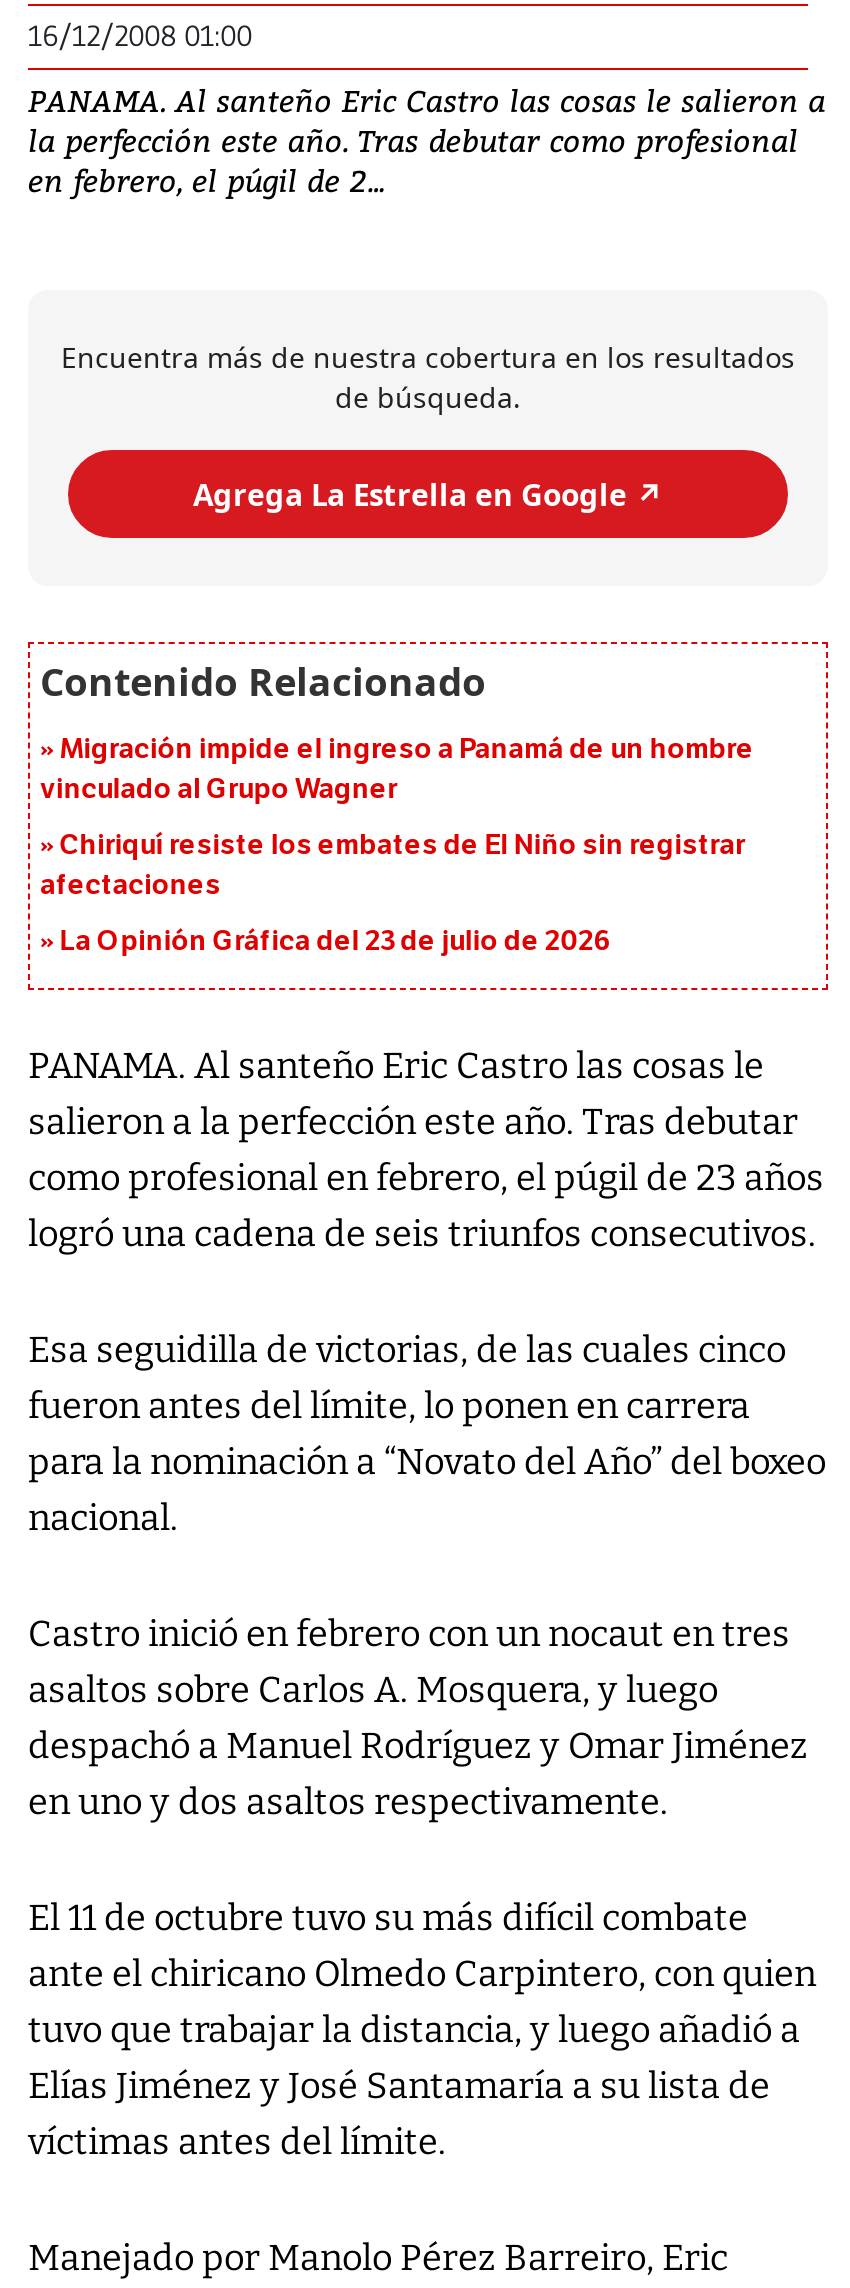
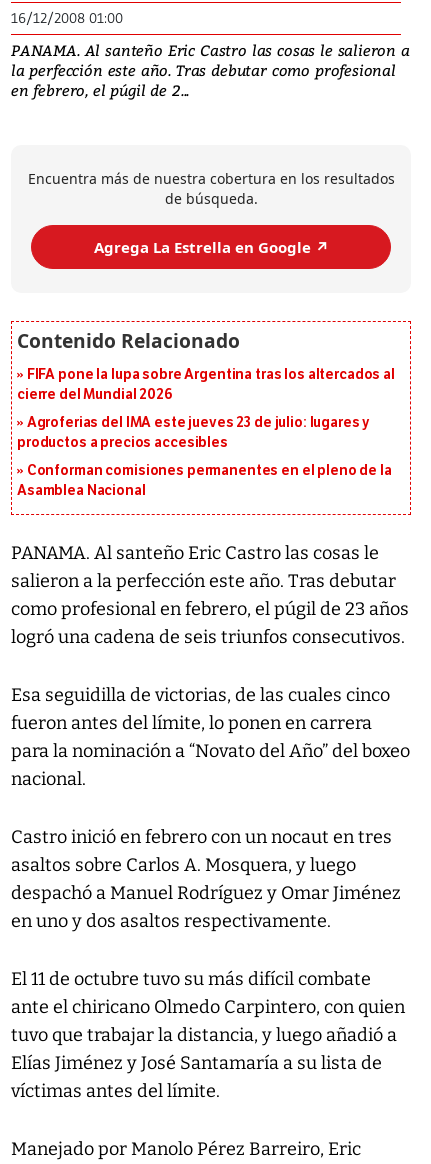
[40,733,754,807] Migración impide el ingreso a Panamá de un hombre | vinculado al Grupo Wagner -> [17,366,395,403] FIFA pone la lupa sobre Argentina tras los altercados al | cierre del Mundial 2026
[40,829,745,903] Chiriquí resiste los embates de El Niño sin registrar | afectaciones -> [17,414,370,451] Agroferias del IMA este jueves 23 de julio: lugares y | productos a precios accesibles
[60,925,612,959] La Opinión Gráfica del 23 de julio de 2026 -> [17,462,392,499] Conforman comisiones permanentes en el pleno de la | Asamblea Nacional

